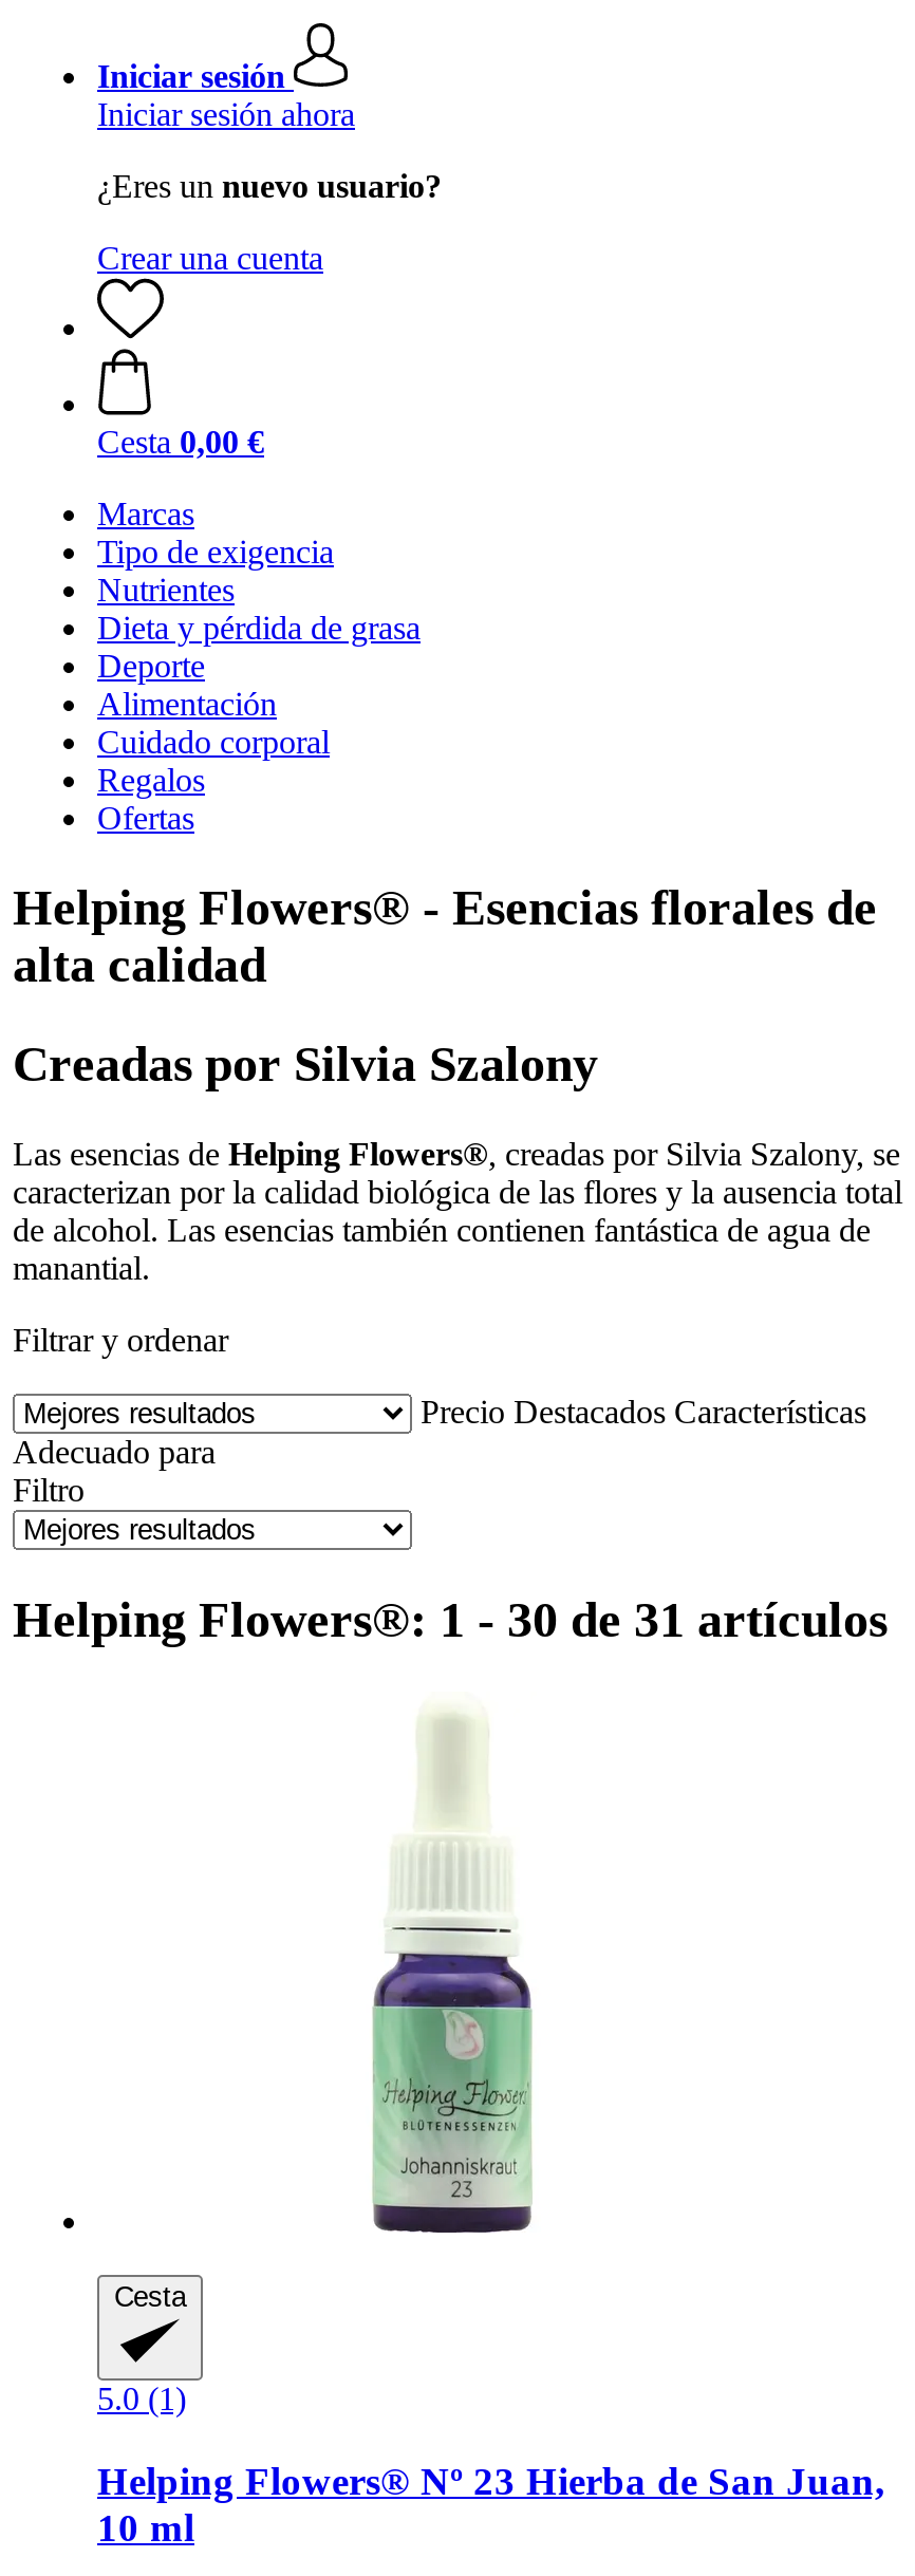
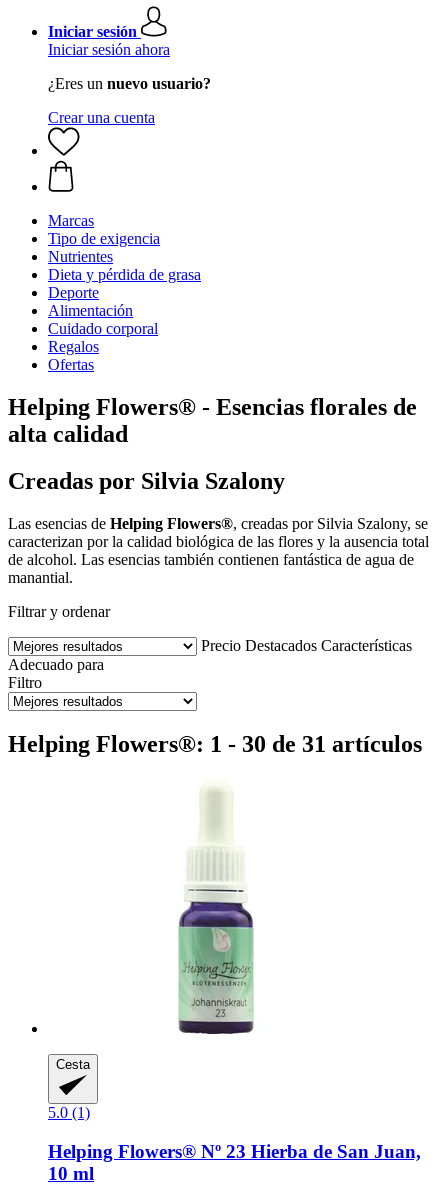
[97,424,264,460] Cesta 0,00 € -> none

